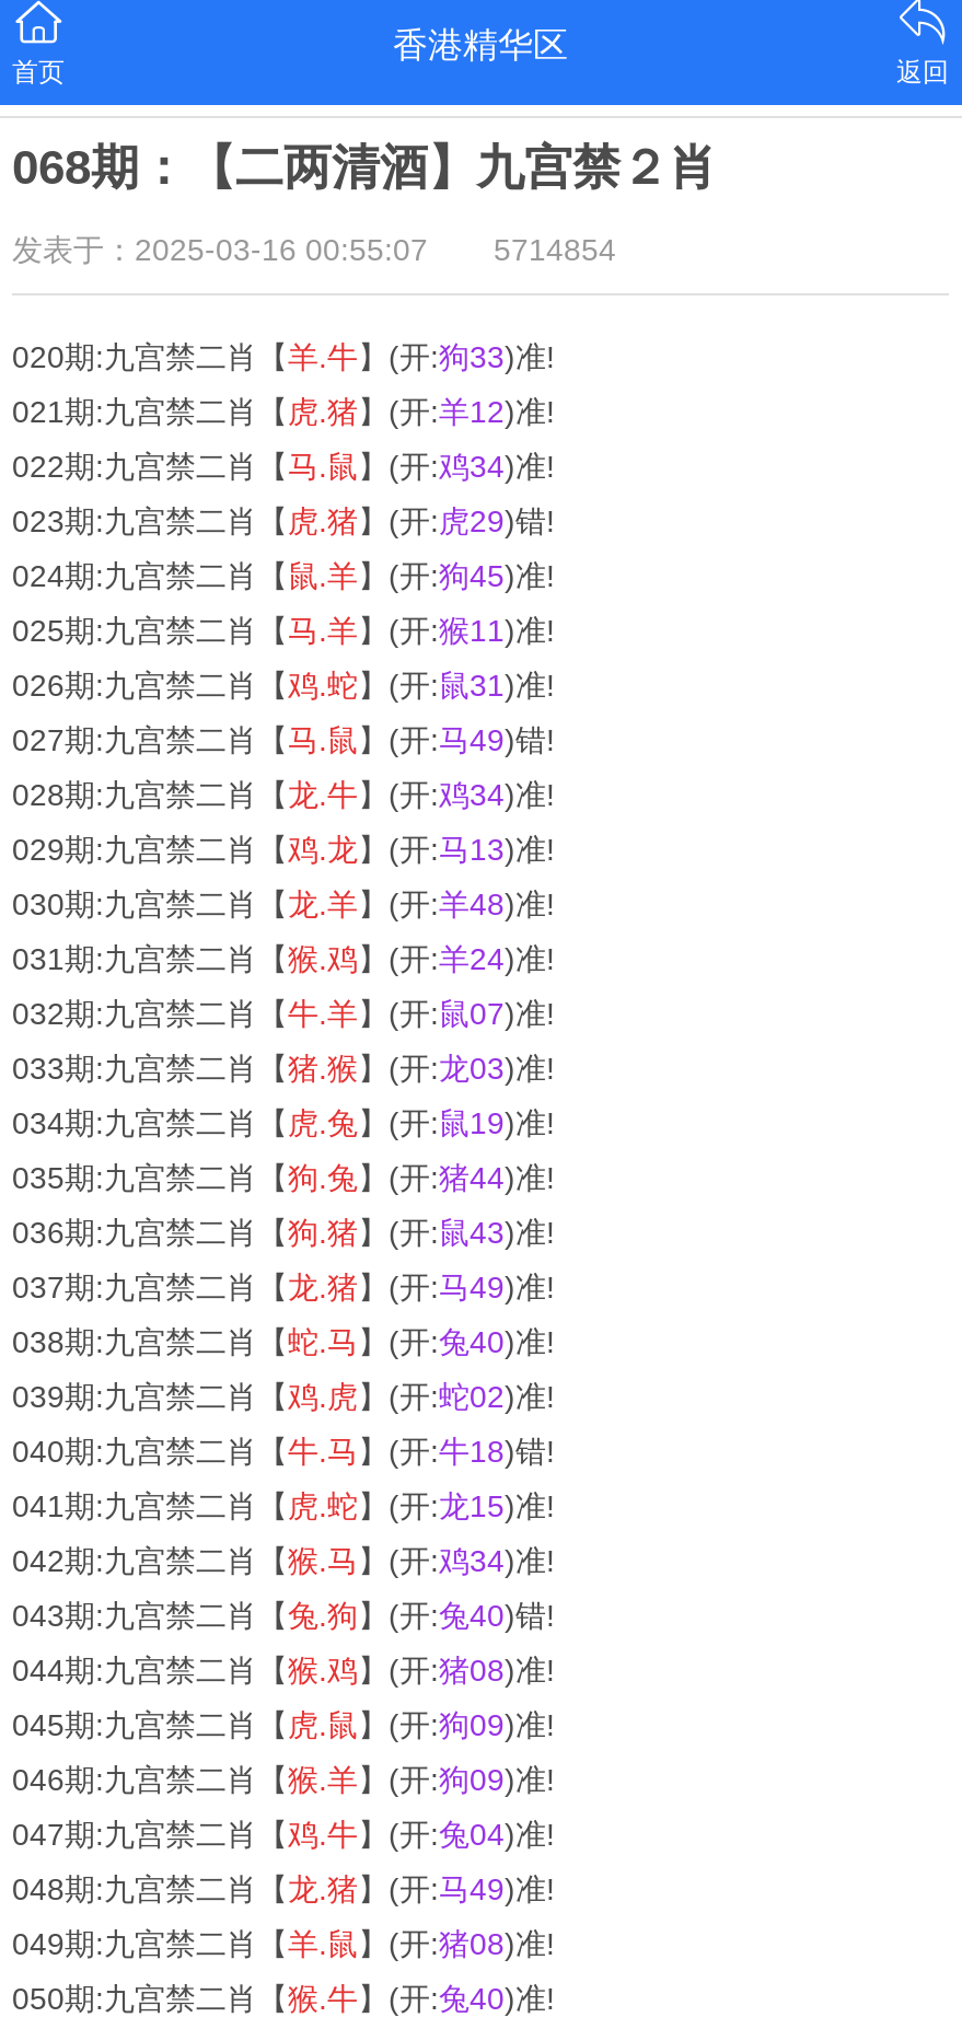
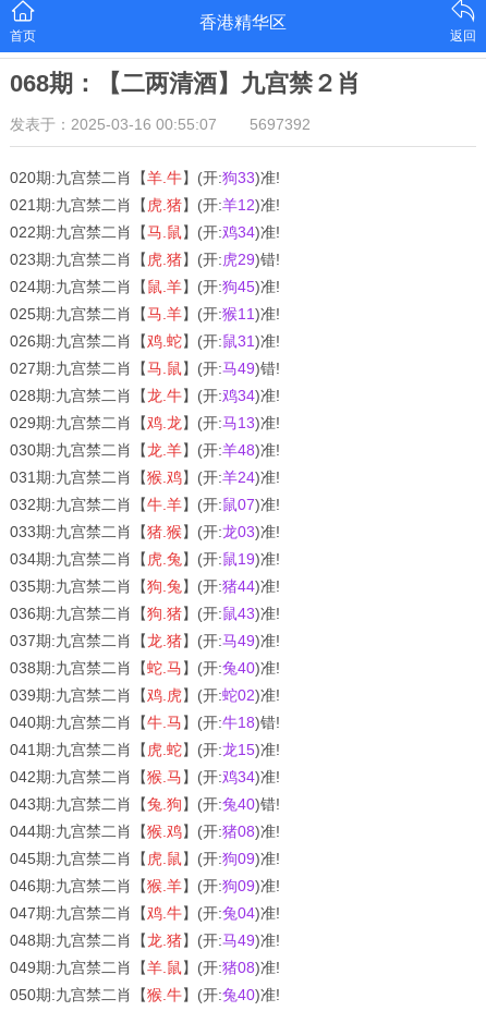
[12,232,616,267] 发表于：2025-03-16 00:55:07 5714854 -> [10,115,311,133] 发表于：2025-03-16 00:55:07 5697392

